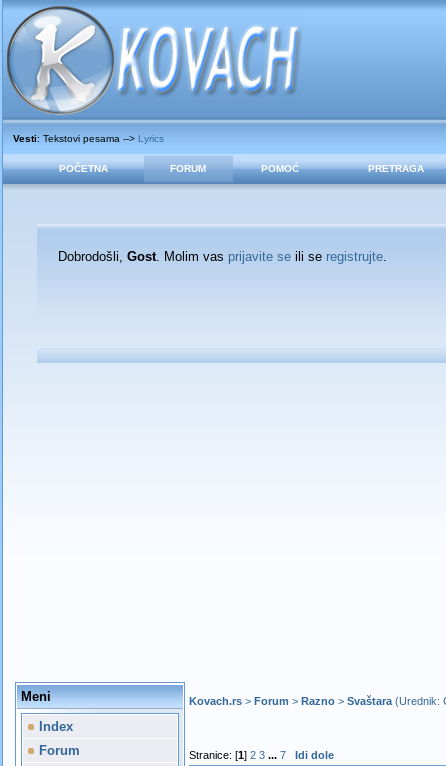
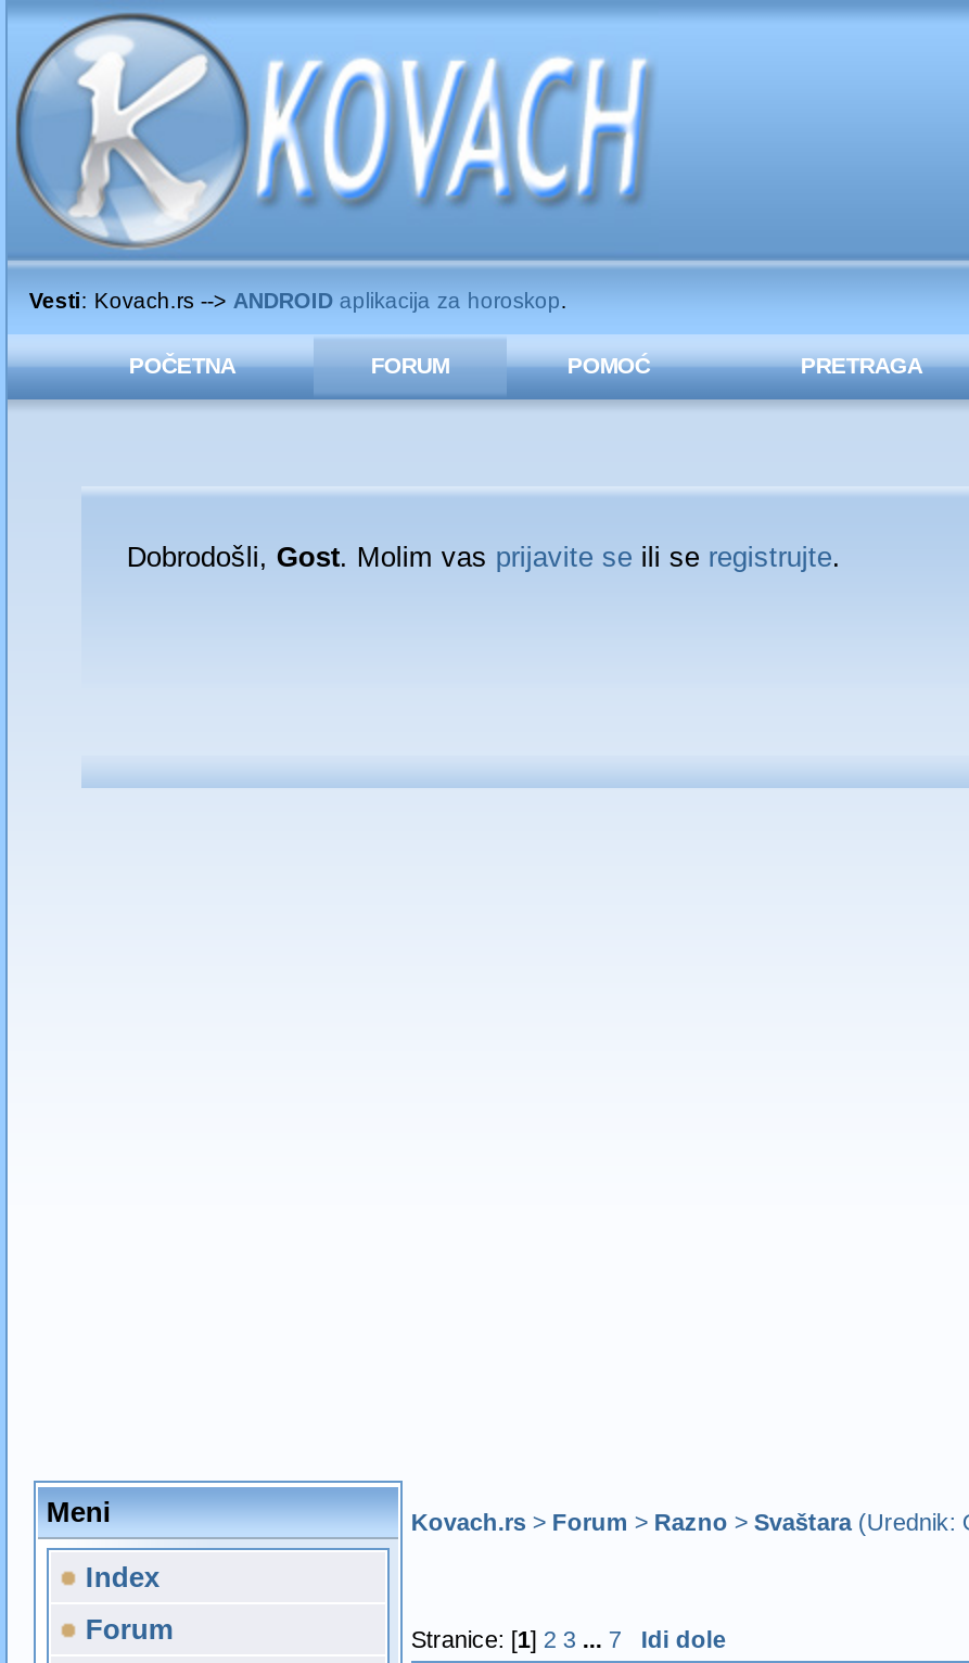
[13,133,164,144] Vesti: Tekstovi pesama --> Lyrics -> [29,289,567,313] Vesti: Kovach.rs --> ANDROID aplikacija za horoskop.

